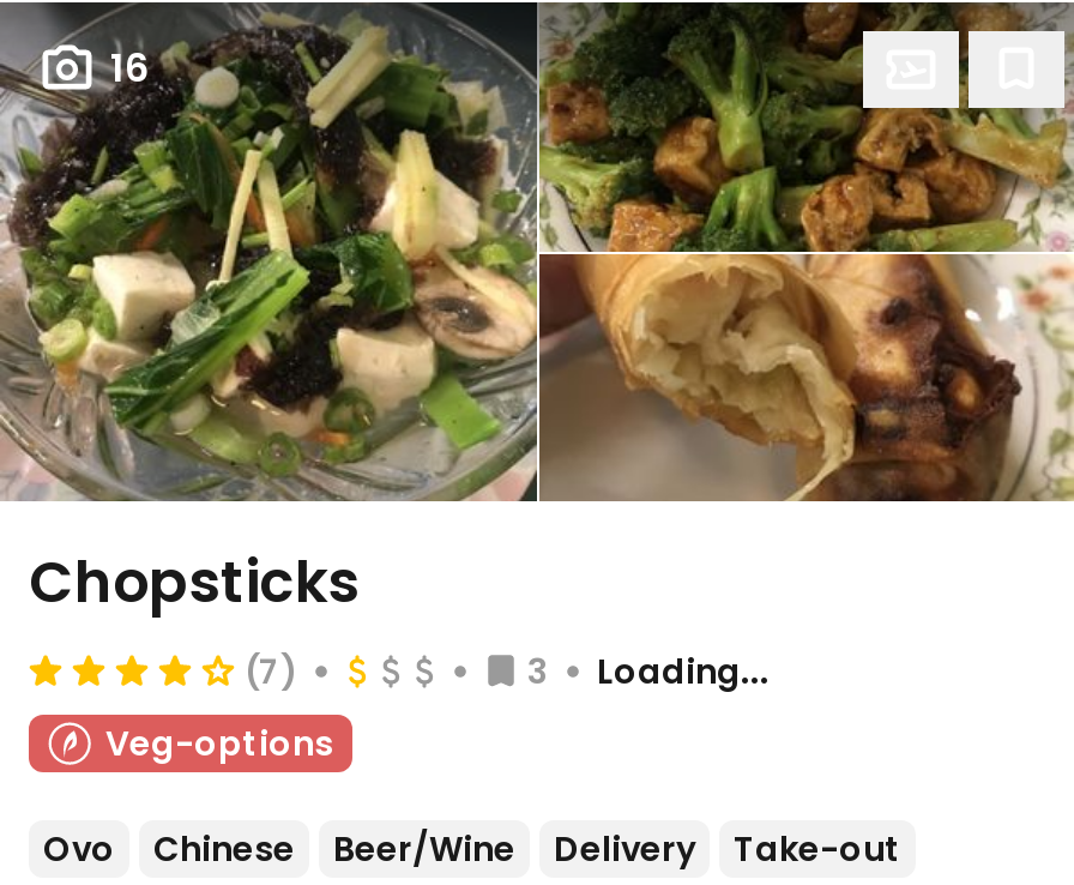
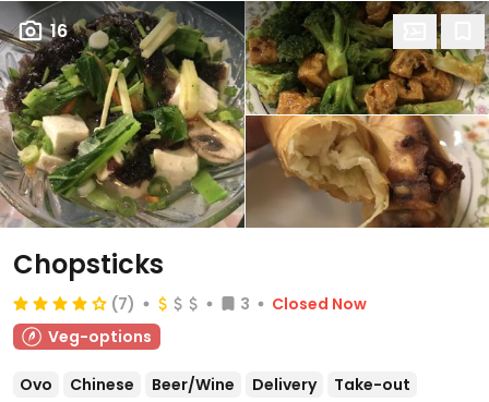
[597,646,770,694] Loading... -> [272,293,367,315] Closed Now

